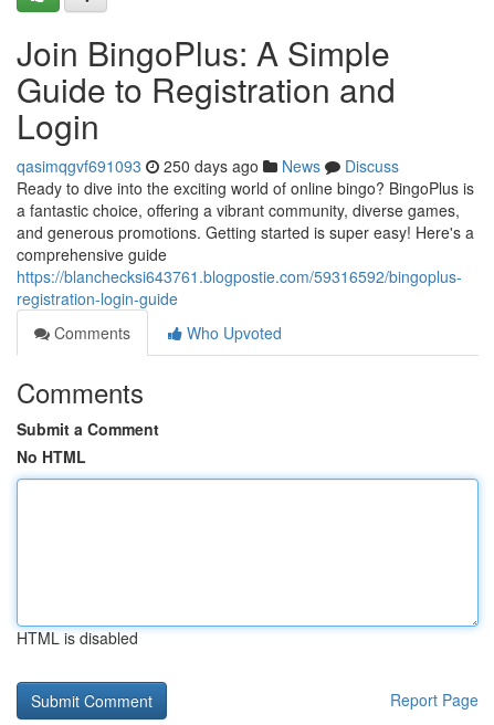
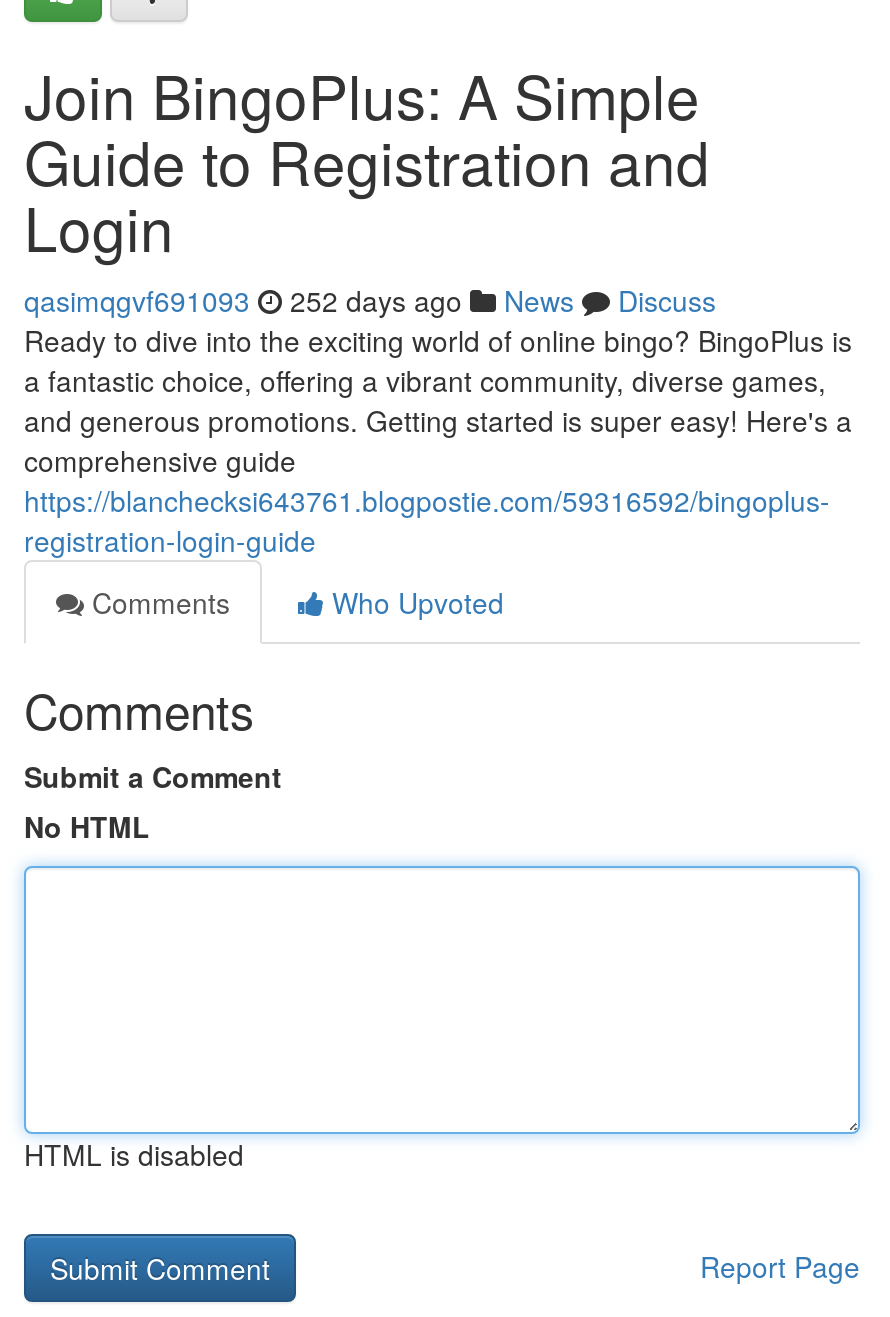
[17,155,399,177] qasimqgvf691093 250 days ago News Discuss -> [24,280,716,320] qasimqgvf691093 252 days ago News Discuss

